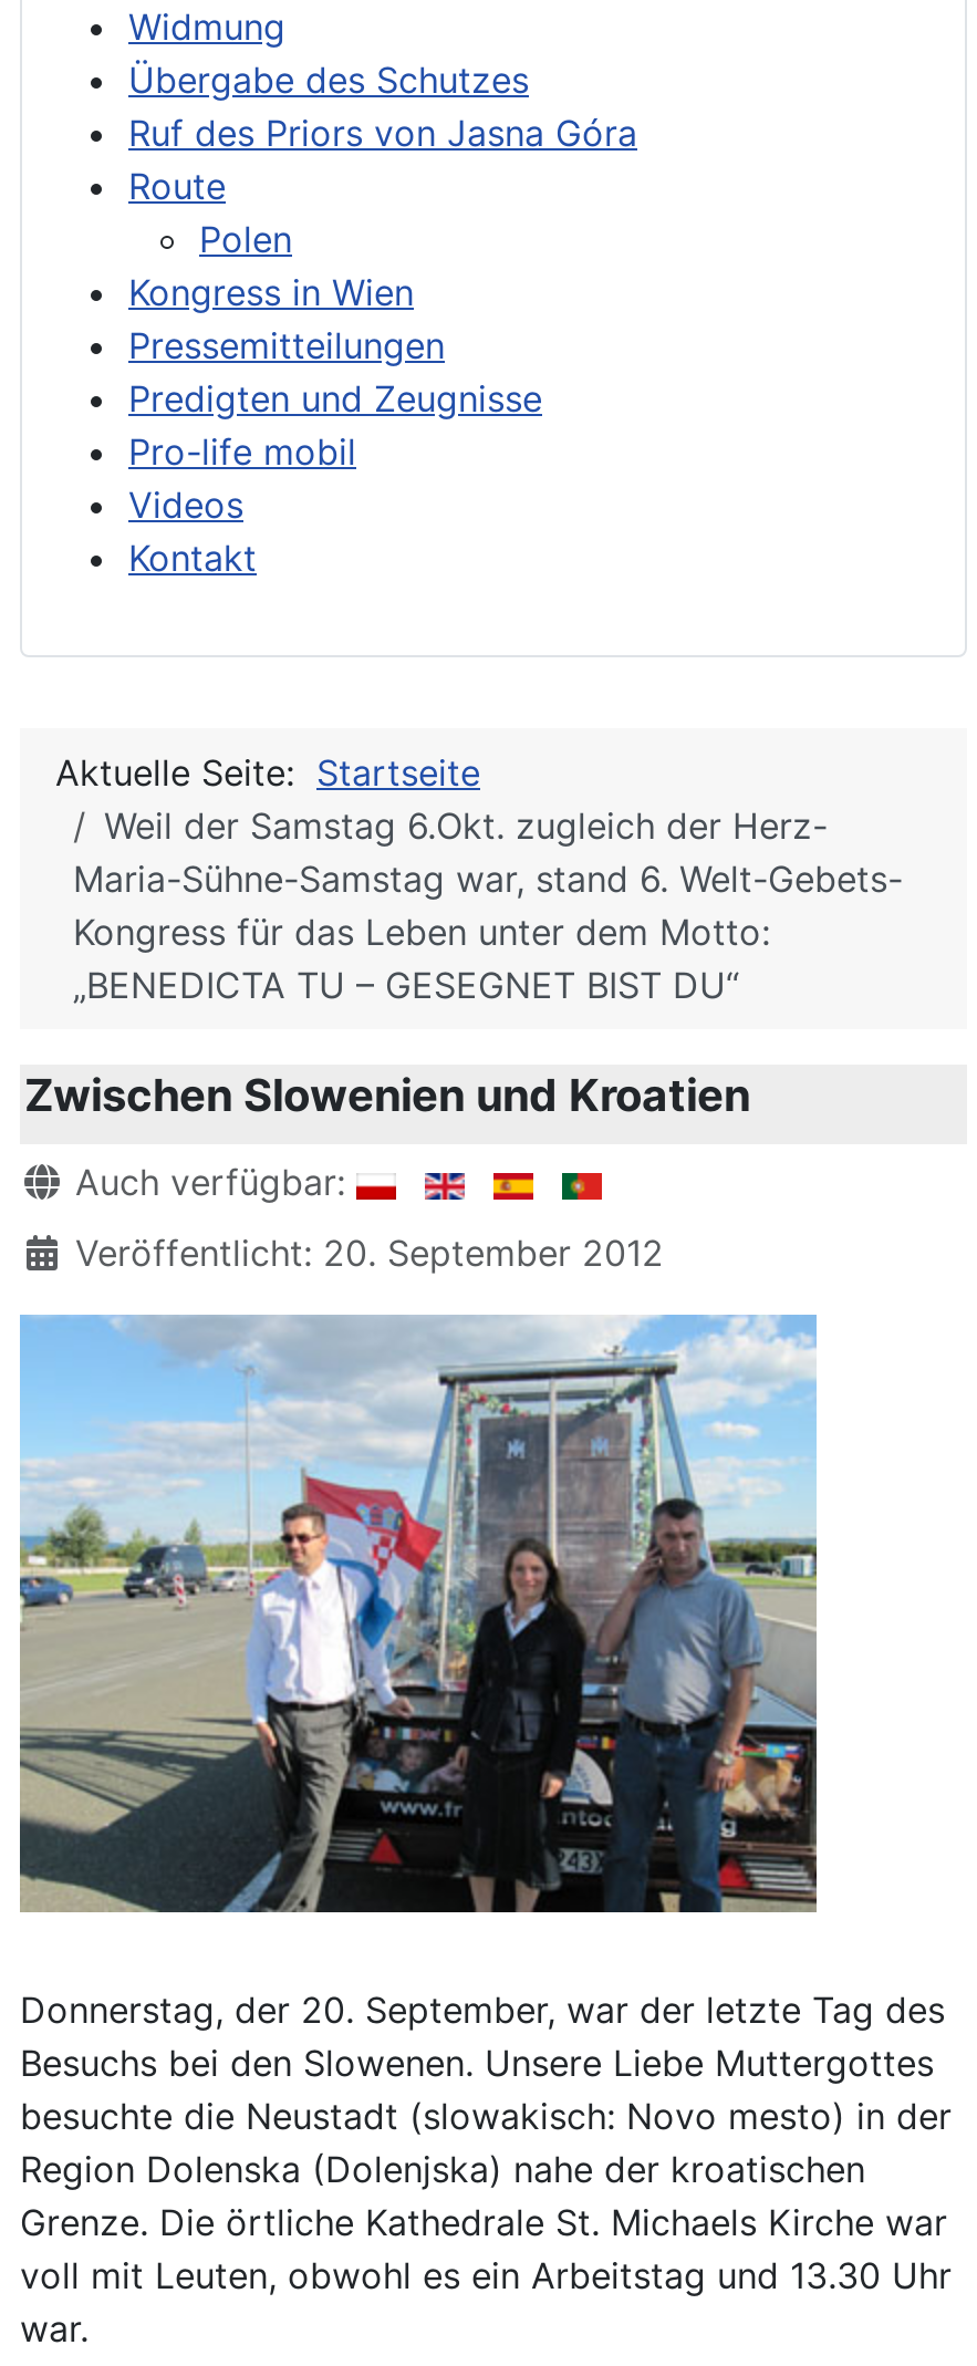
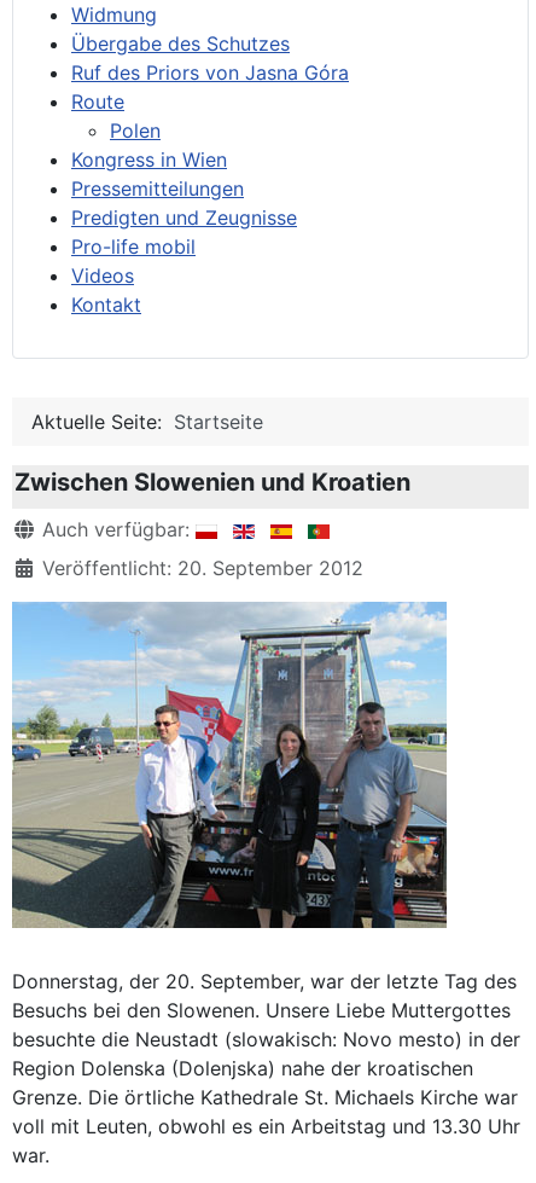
[73,803,903,1007] Weil der Samstag 6.Okt. zugleich der Herz- | Maria-Sühne-Samstag war, stand 6. Welt-Gebets- | Kongress für das Leben unter dem Motto: | „BENEDICTA TU – GESEGNET BIST DU“ -> none

